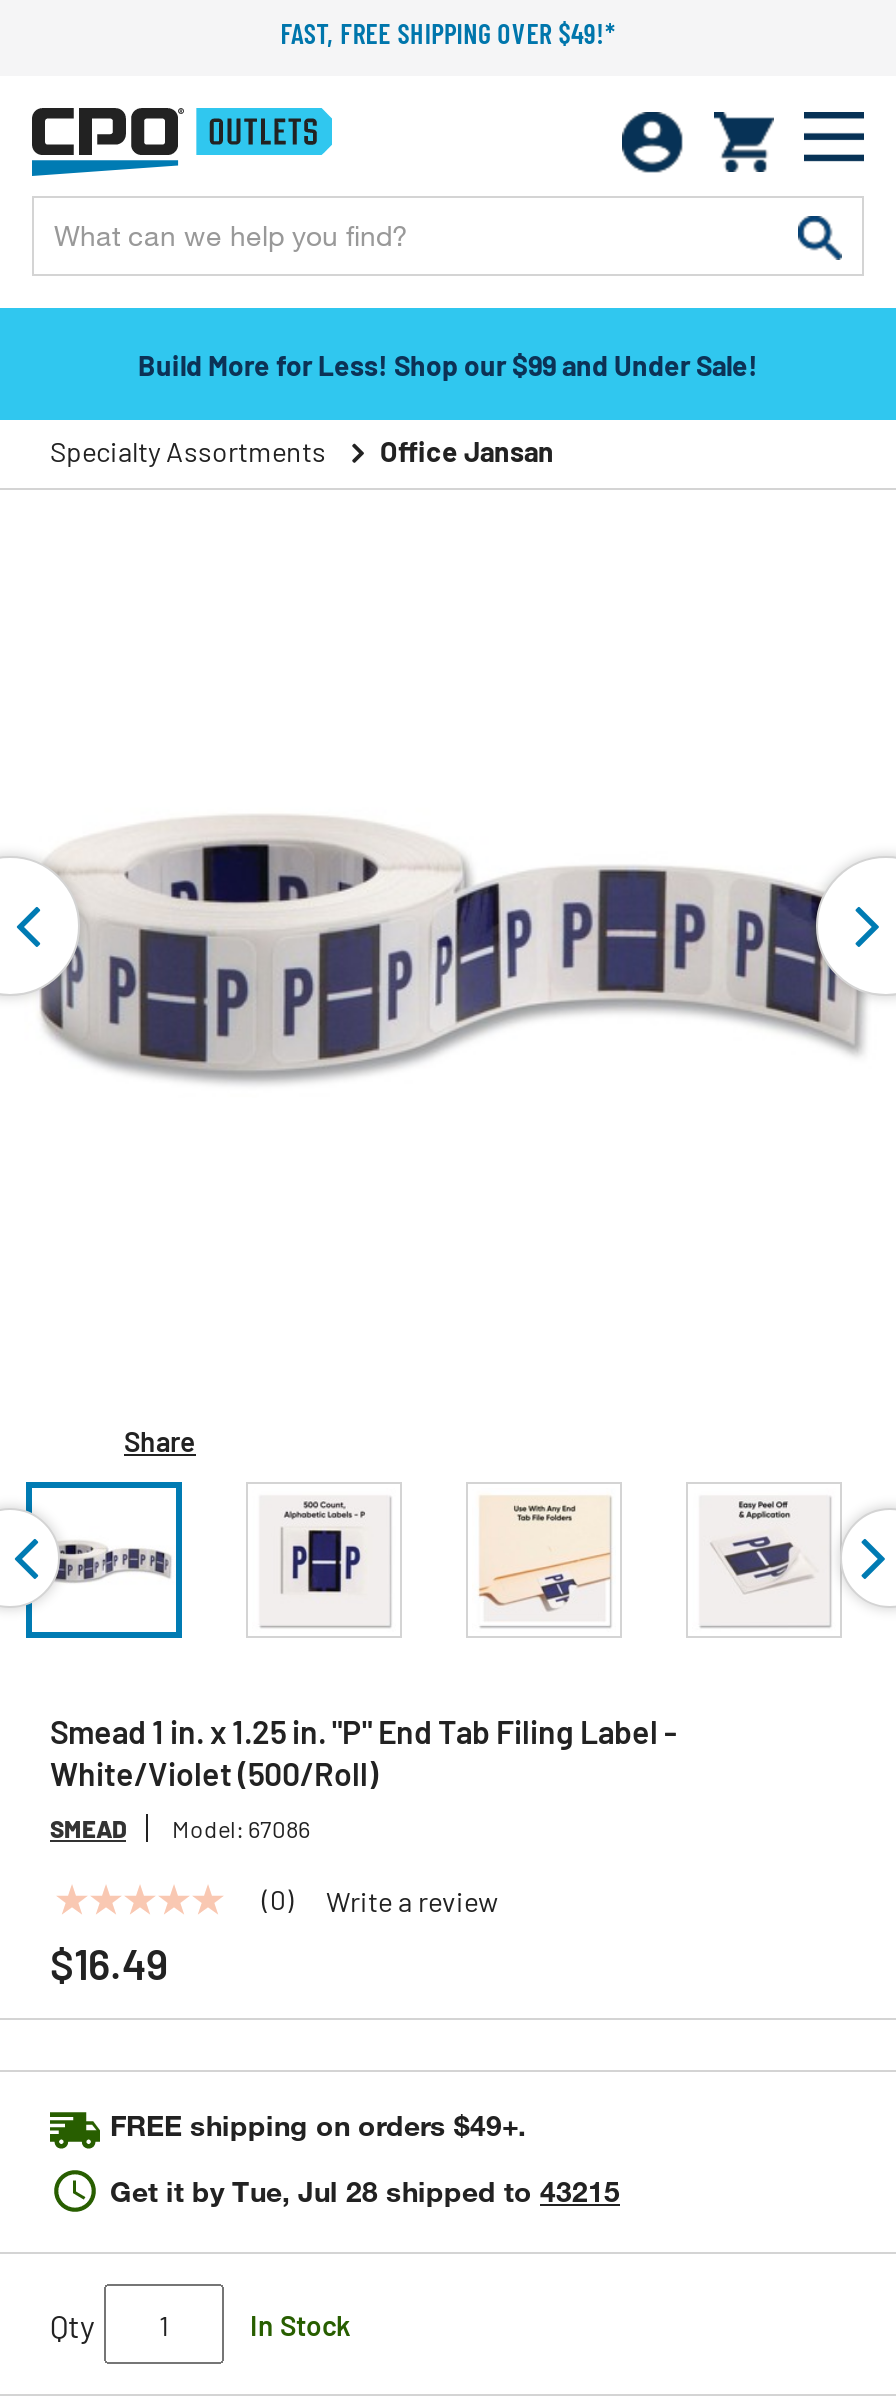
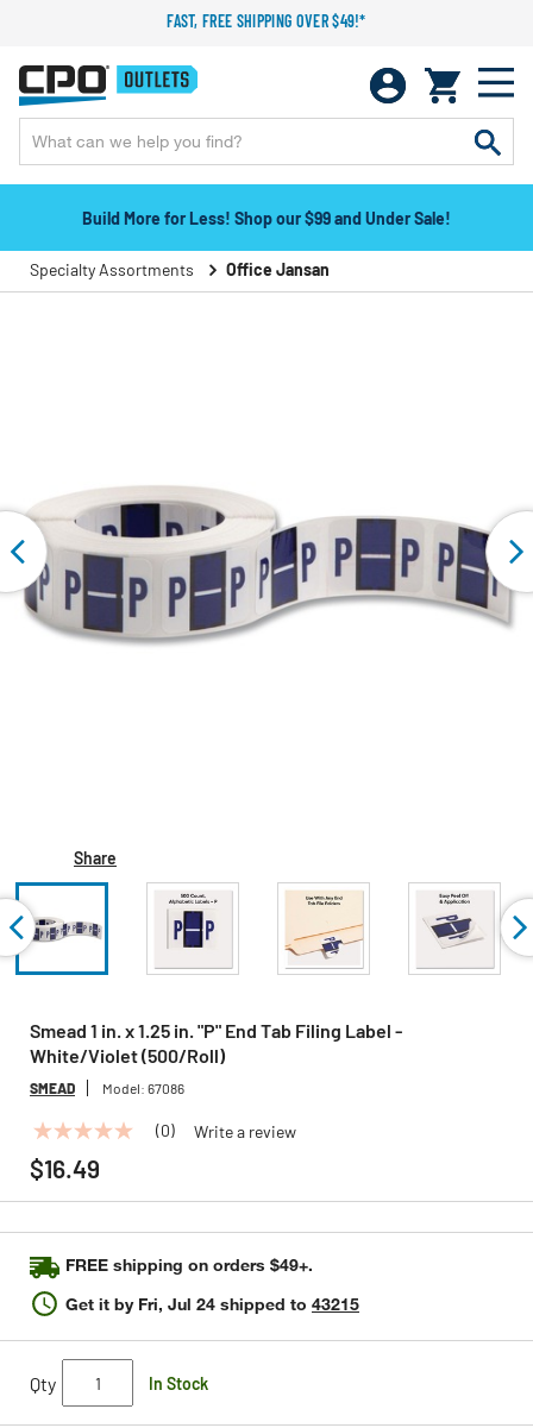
[110,2174,620,2208] Get it by Tue, Jul 28 shipped to 43215 -> [65,1294,359,1314] Get it by Fri, Jul 24 shipped to 43215

